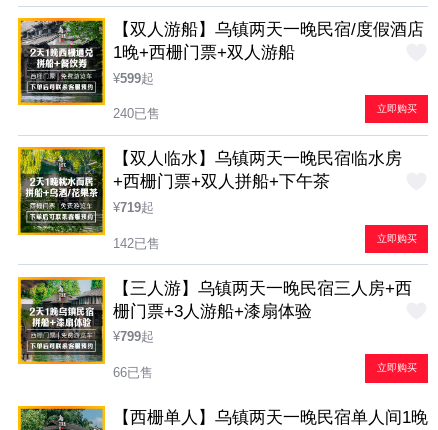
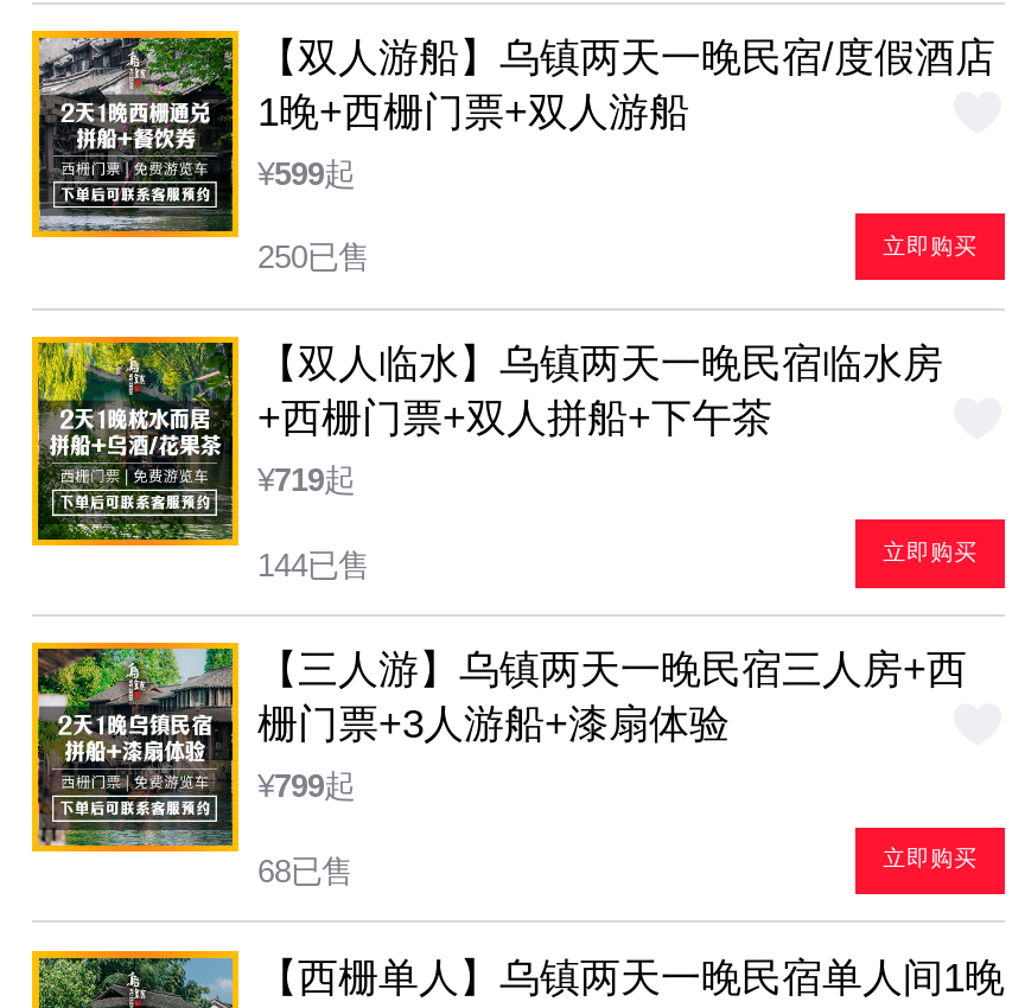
[113,106,160,121] 240已售 -> [257,241,369,276] 250已售
[113,236,160,251] 142已售 -> [257,547,369,583] 144已售
[113,365,153,380] 66已售 -> [257,854,352,889] 68已售

